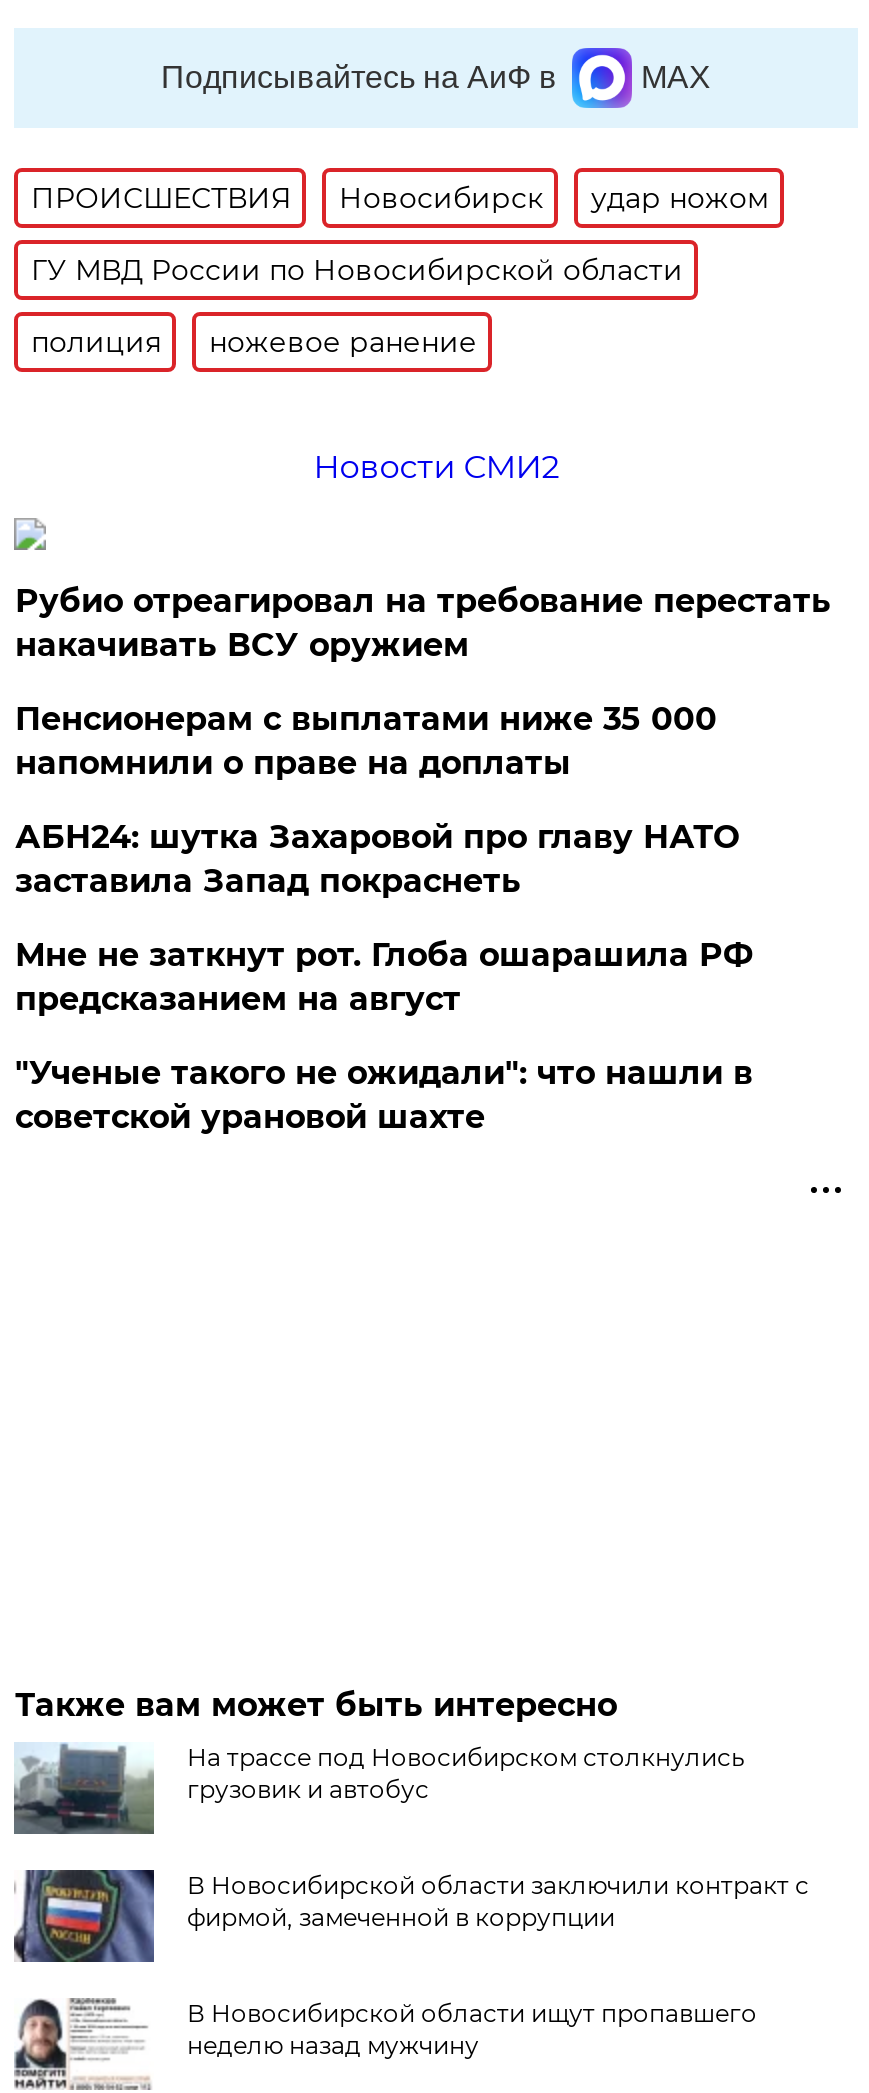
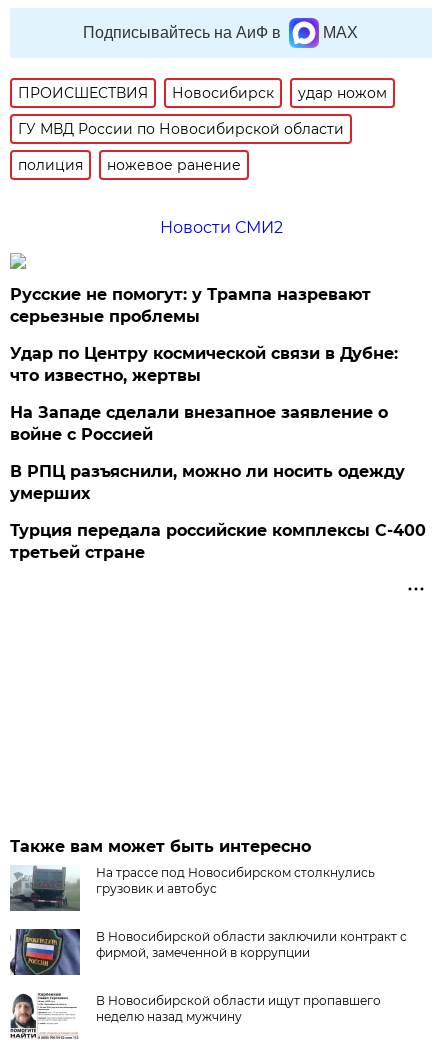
[15,582,831,664] Рубио отреагировал на требование перестать | накачивать ВСУ оружием -> [10,285,371,326] Русские не помогут: у Трампа назревают | серьезные проблемы
[15,700,717,782] Пенсионерам с выплатами ниже 35 000 | напомнили о праве на доплаты -> [10,344,398,385] Удар по Центру космической связи в Дубне: | что известно, жертвы
[15,818,739,900] АБН24: шутка Захаровой про главу НАТО | заставила Запад покраснеть -> [10,403,388,444] На Западе сделали внезапное заявление о | войне с Россией
[15,936,753,1018] Мне не заткнут рот. Глоба ошарашила РФ | предсказанием на август -> [10,462,405,503] В РПЦ разъяснили, можно ли носить одежду | умерших
[15,1054,753,1136] "Ученые такого не ожидали": что нашли в | советской урановой шахте -> [10,521,426,562] Турция передала российские комплексы С-400 | третьей стране

